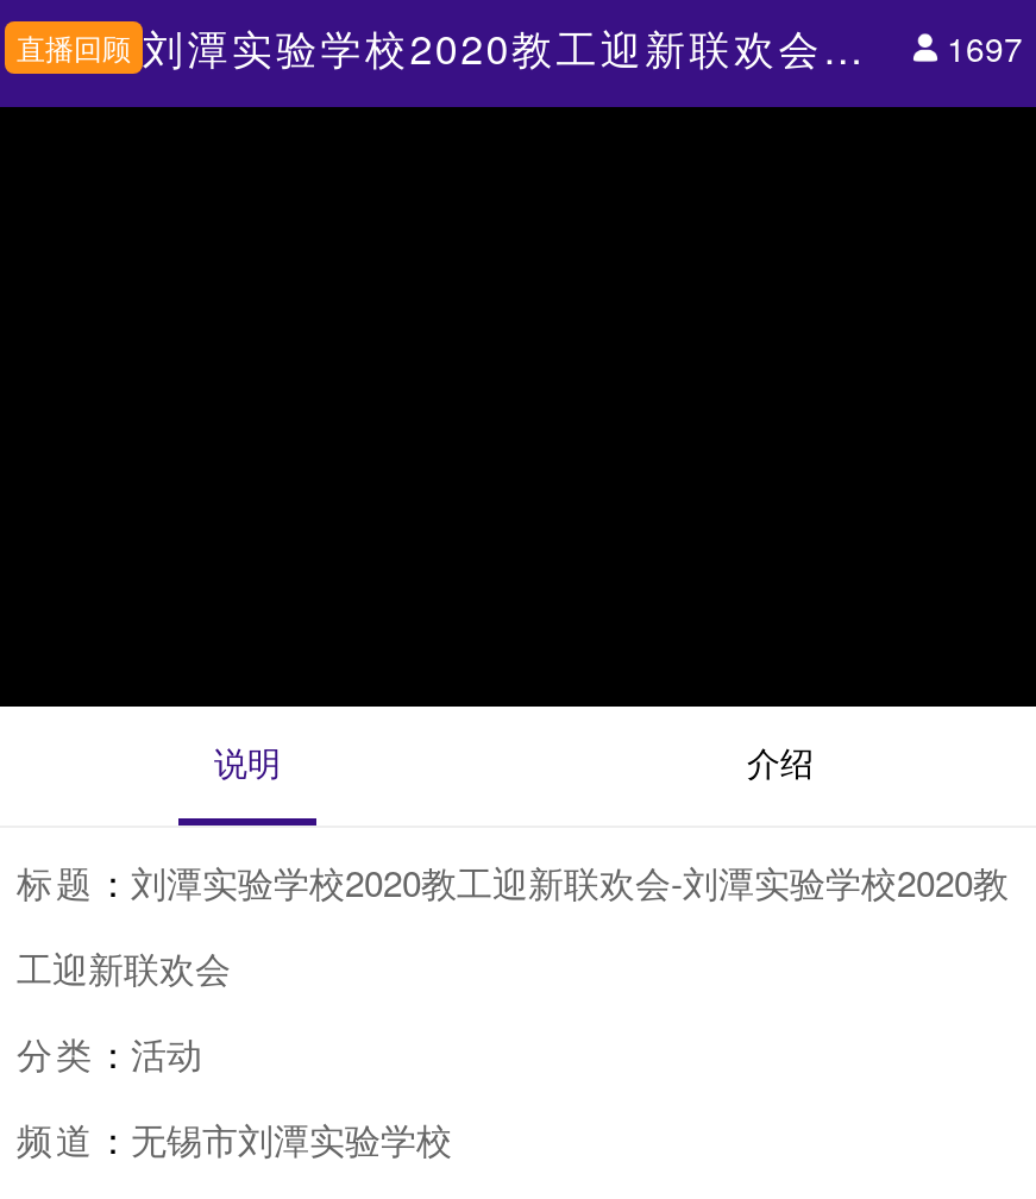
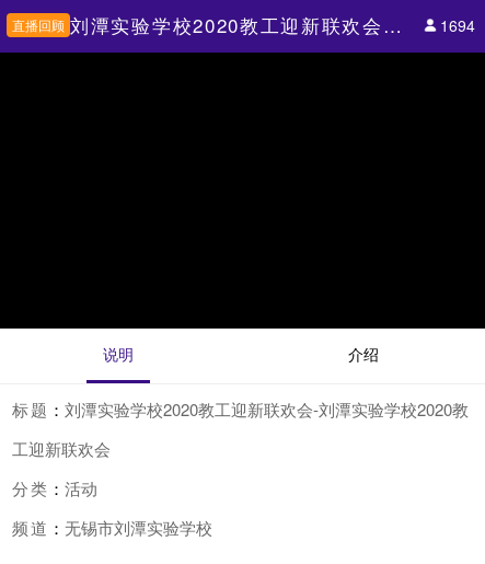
[947,24,1023,71] 1697 -> [440,14,475,36] 1694

